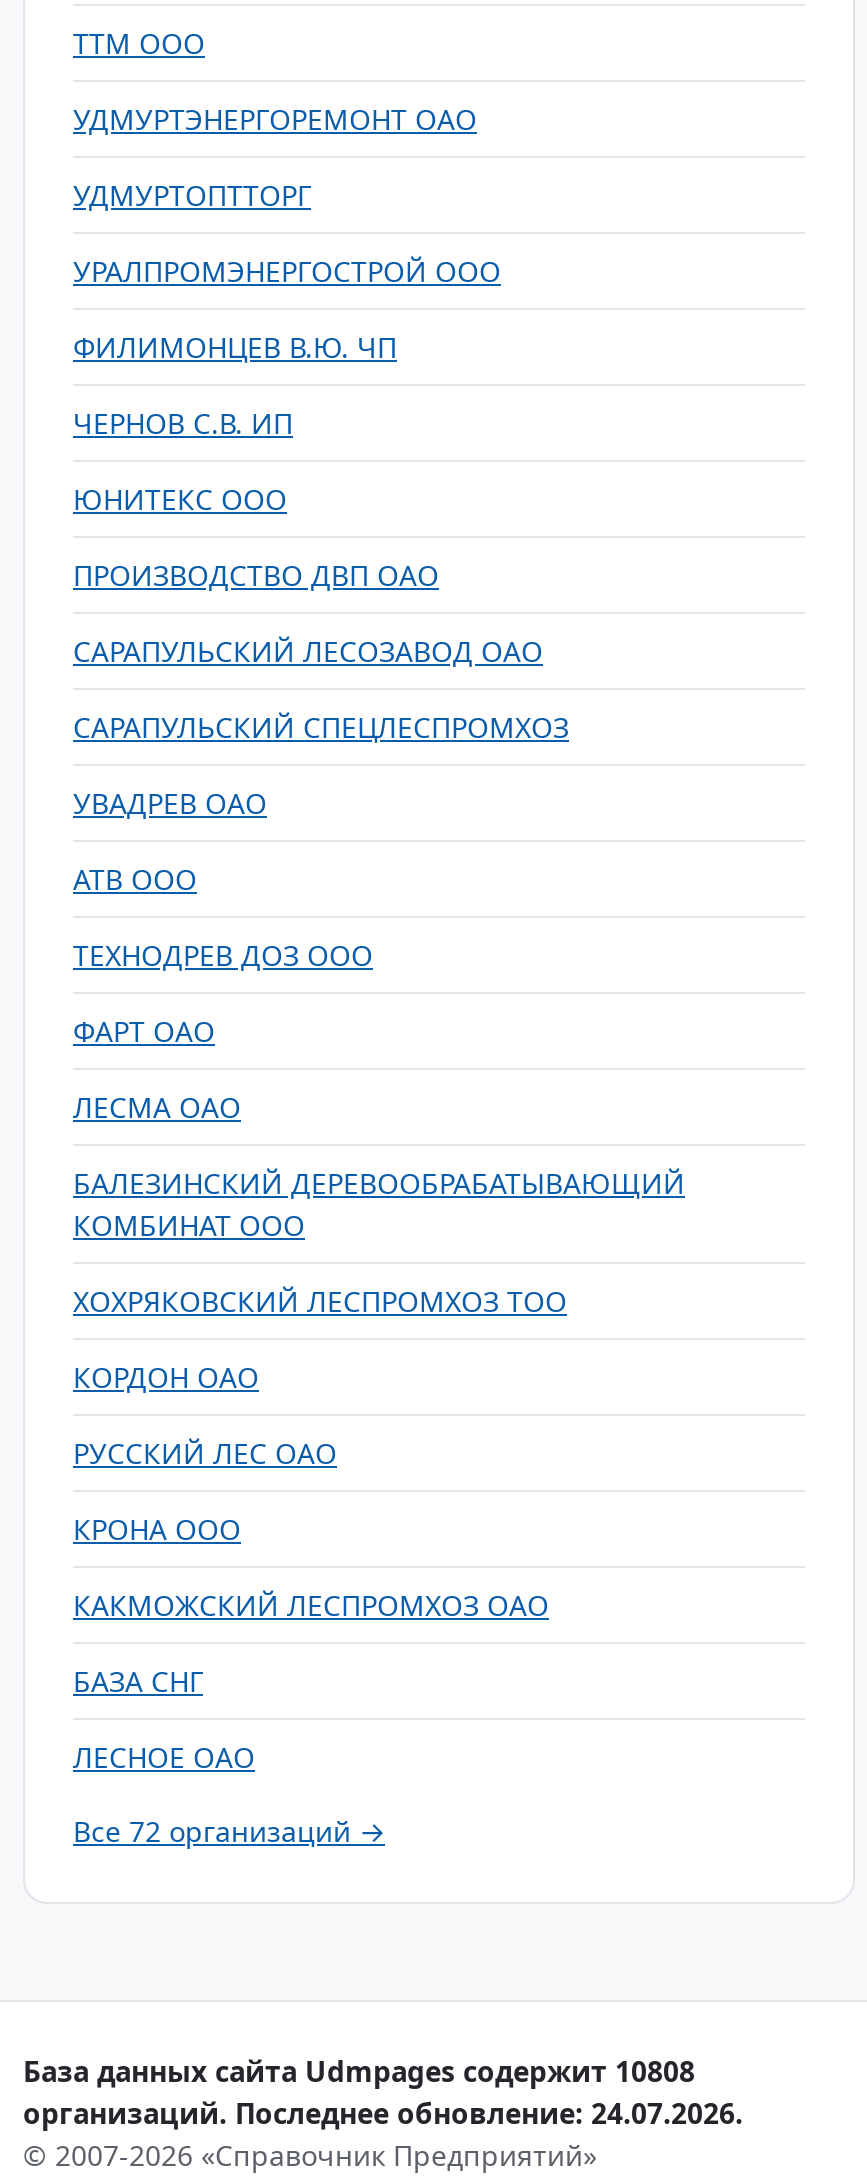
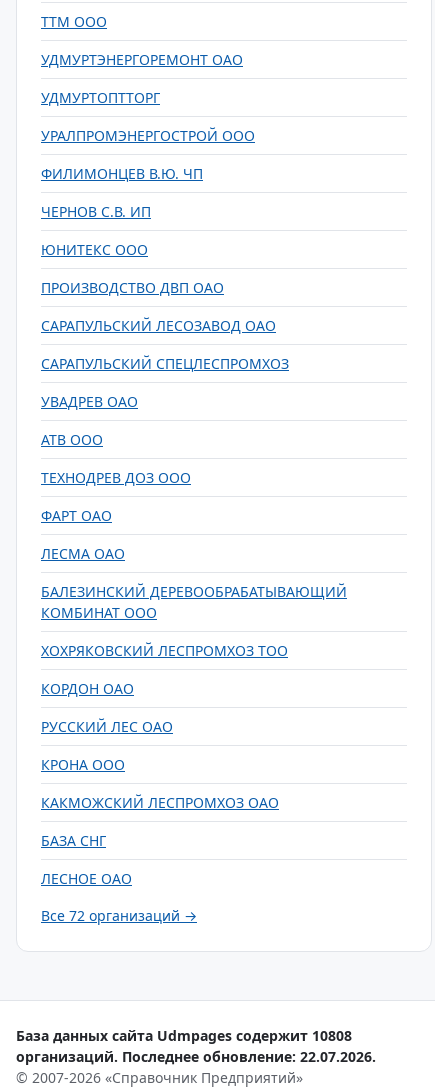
[23,2094,743,2132] организаций. Последнее обновление: 24.07.2026. -> [16,1047,376,1066] организаций. Последнее обновление: 22.07.2026.

